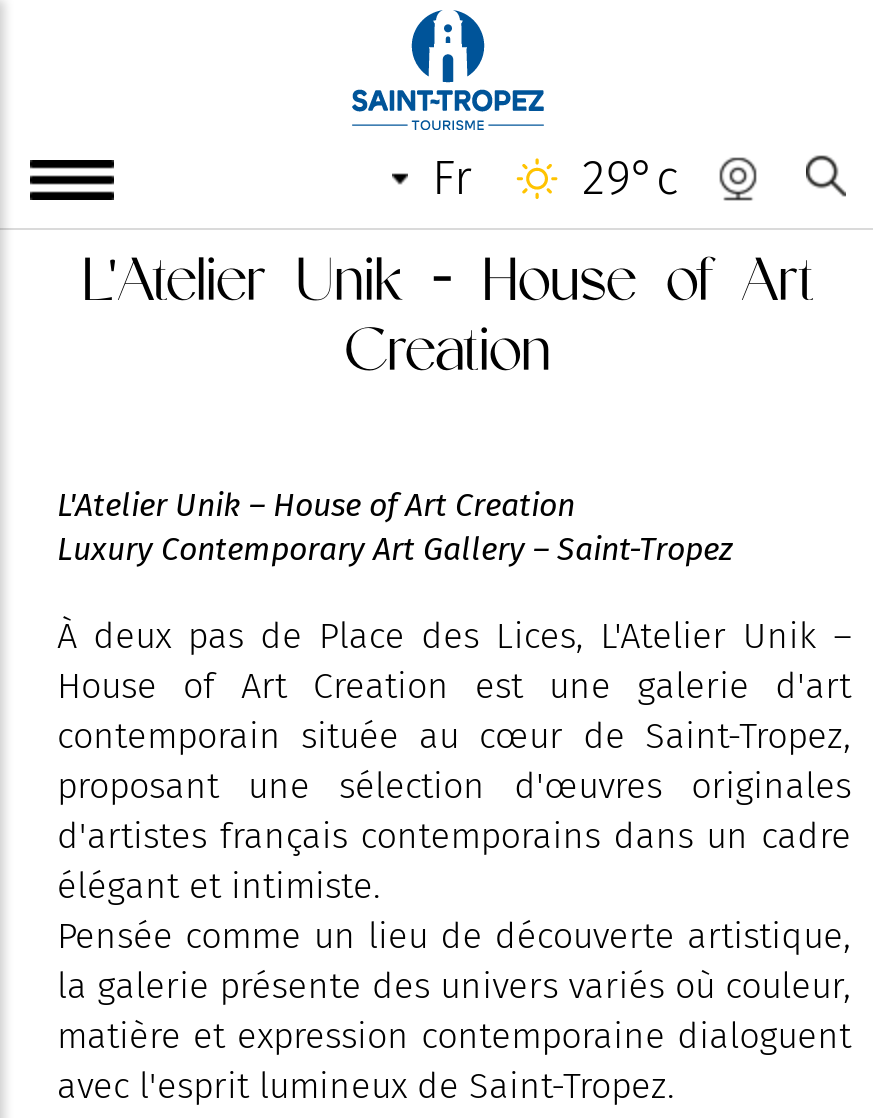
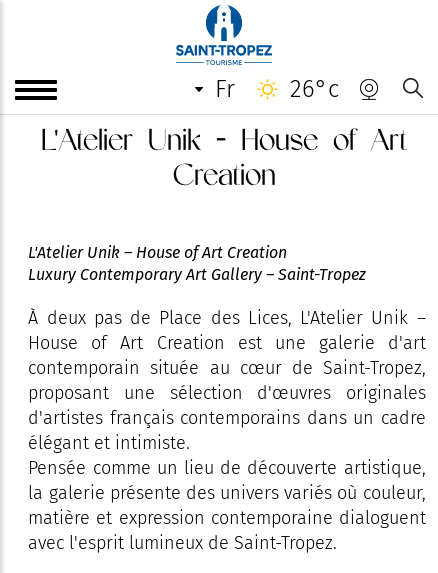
[582,150,678,206] 29°c -> [290,75,339,103] 26°c

